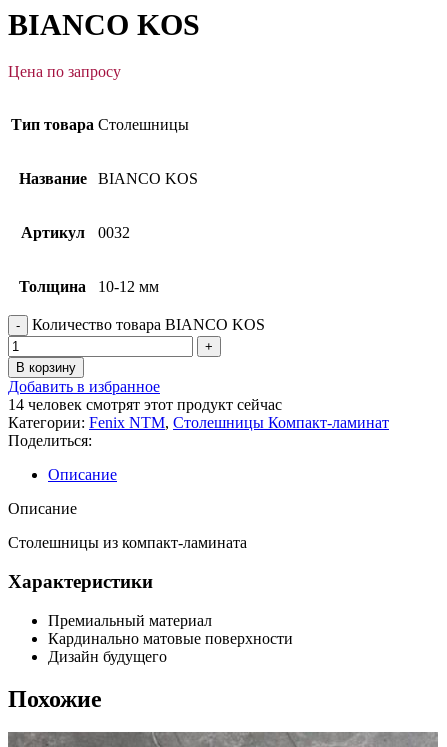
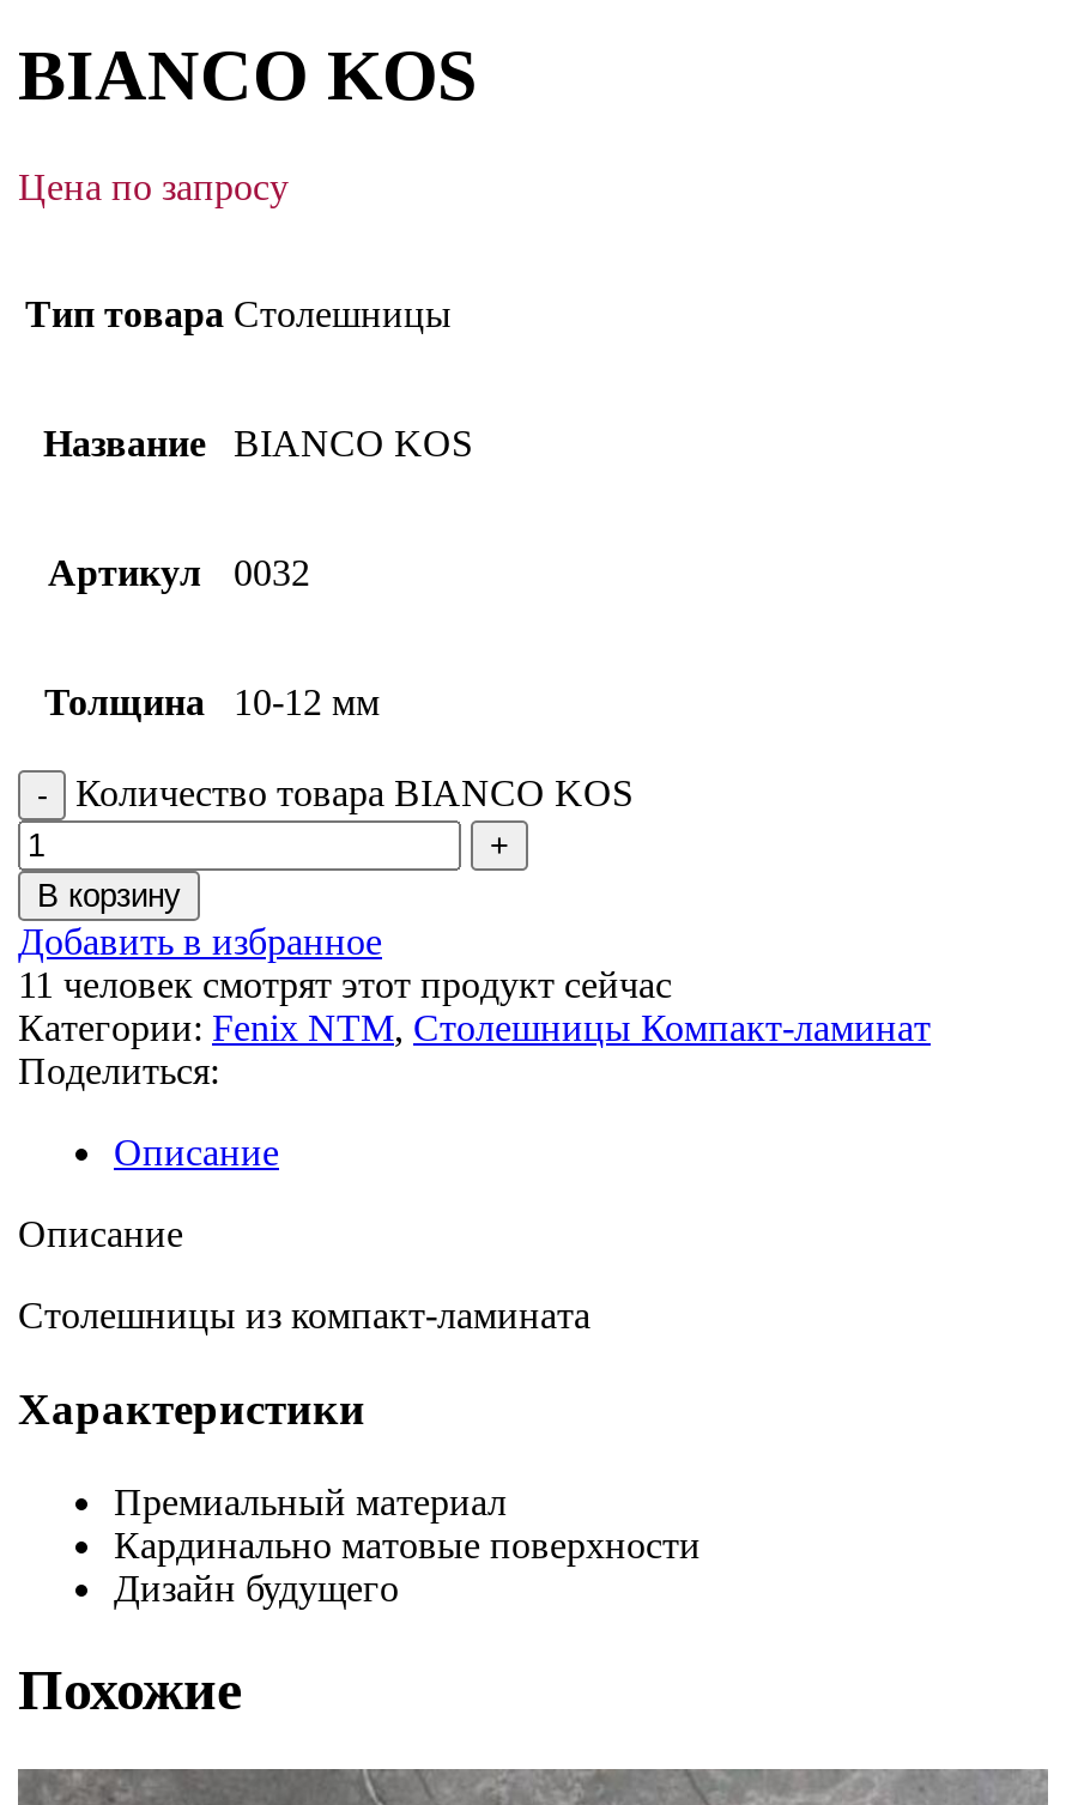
[8,396,282,413] 14 человек смотрят этот продукт сейчас -> [18,965,672,1005] 11 человек смотрят этот продукт сейчас

